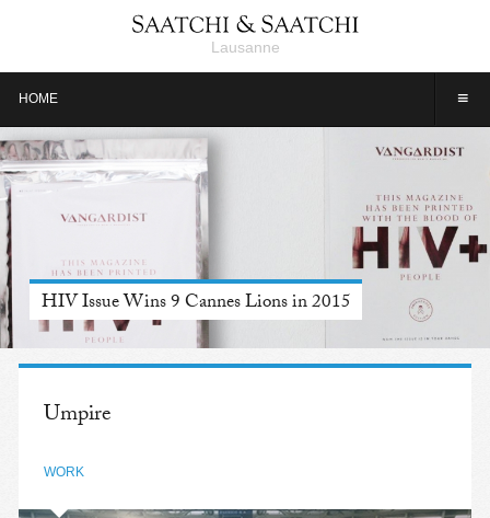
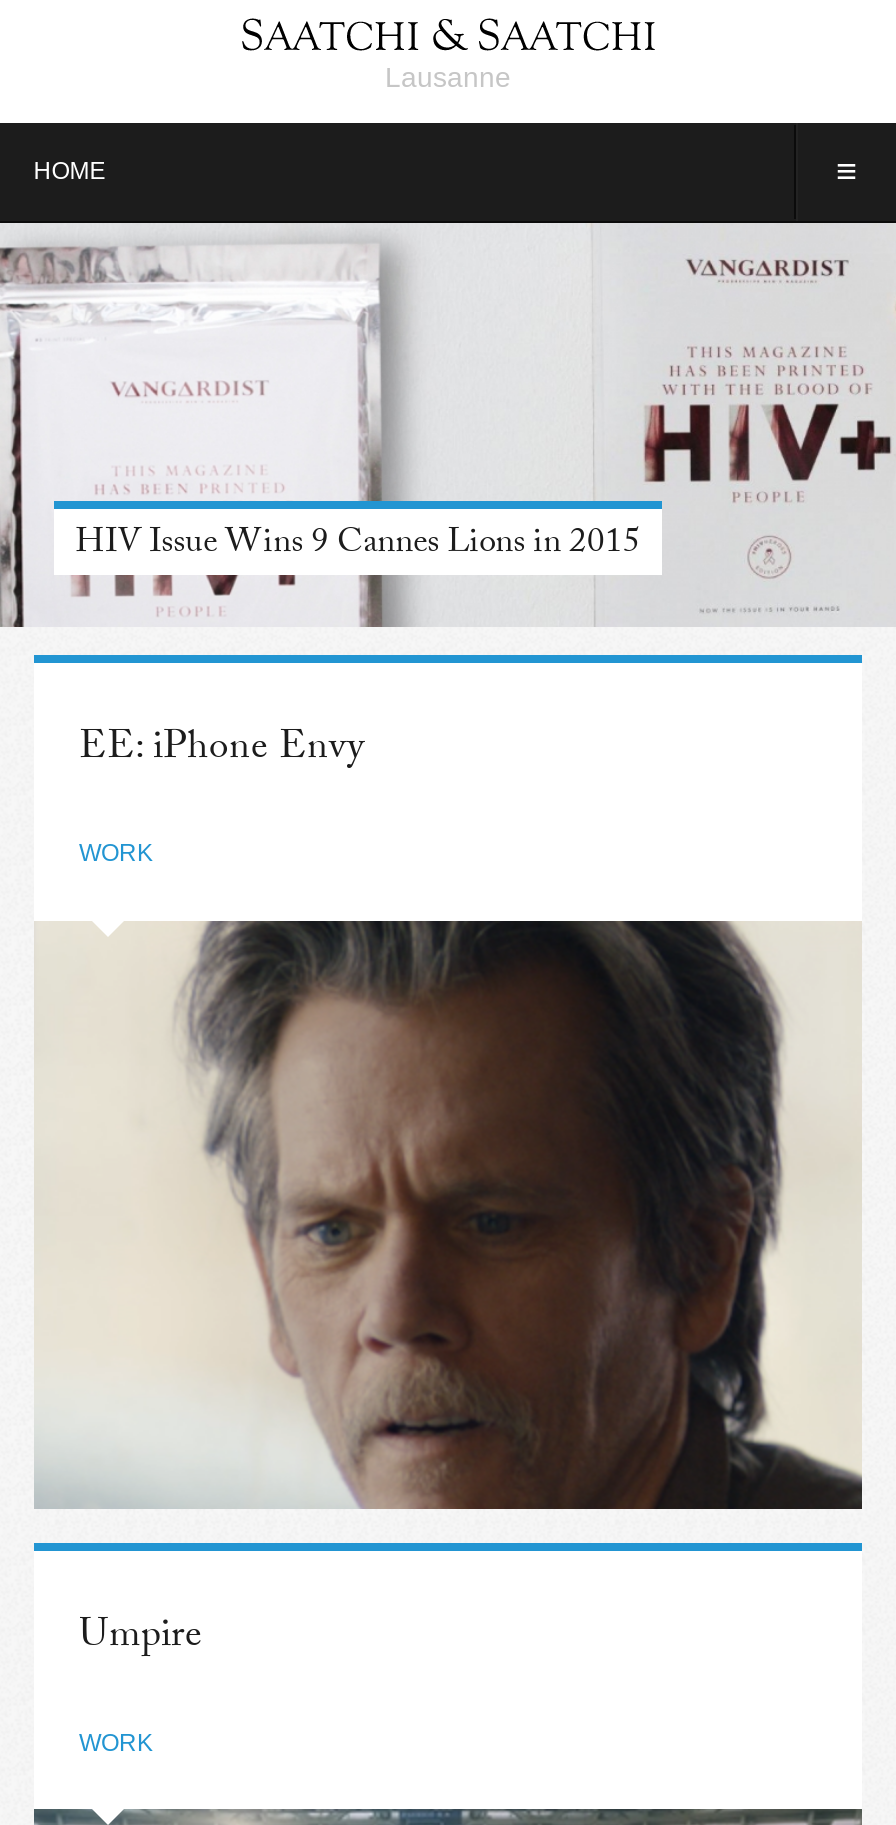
none -> [34,919,862,1515] [image]
none -> [79,717,365,868] EE: iPhone Envy | WORK

